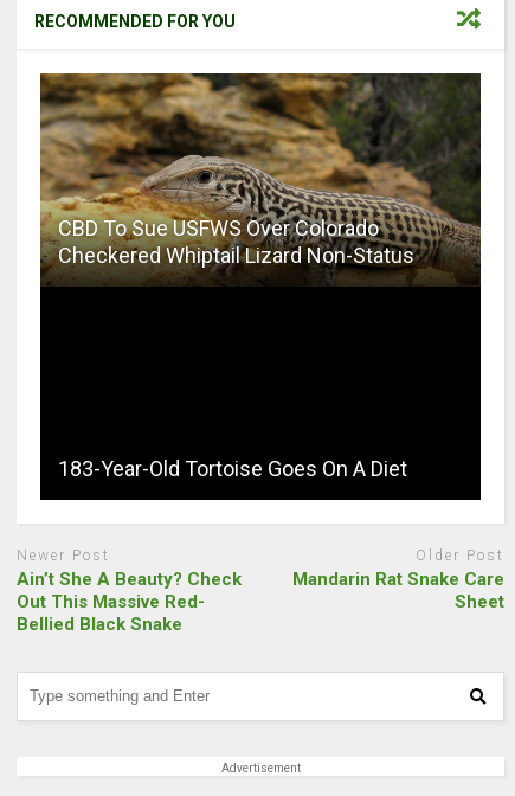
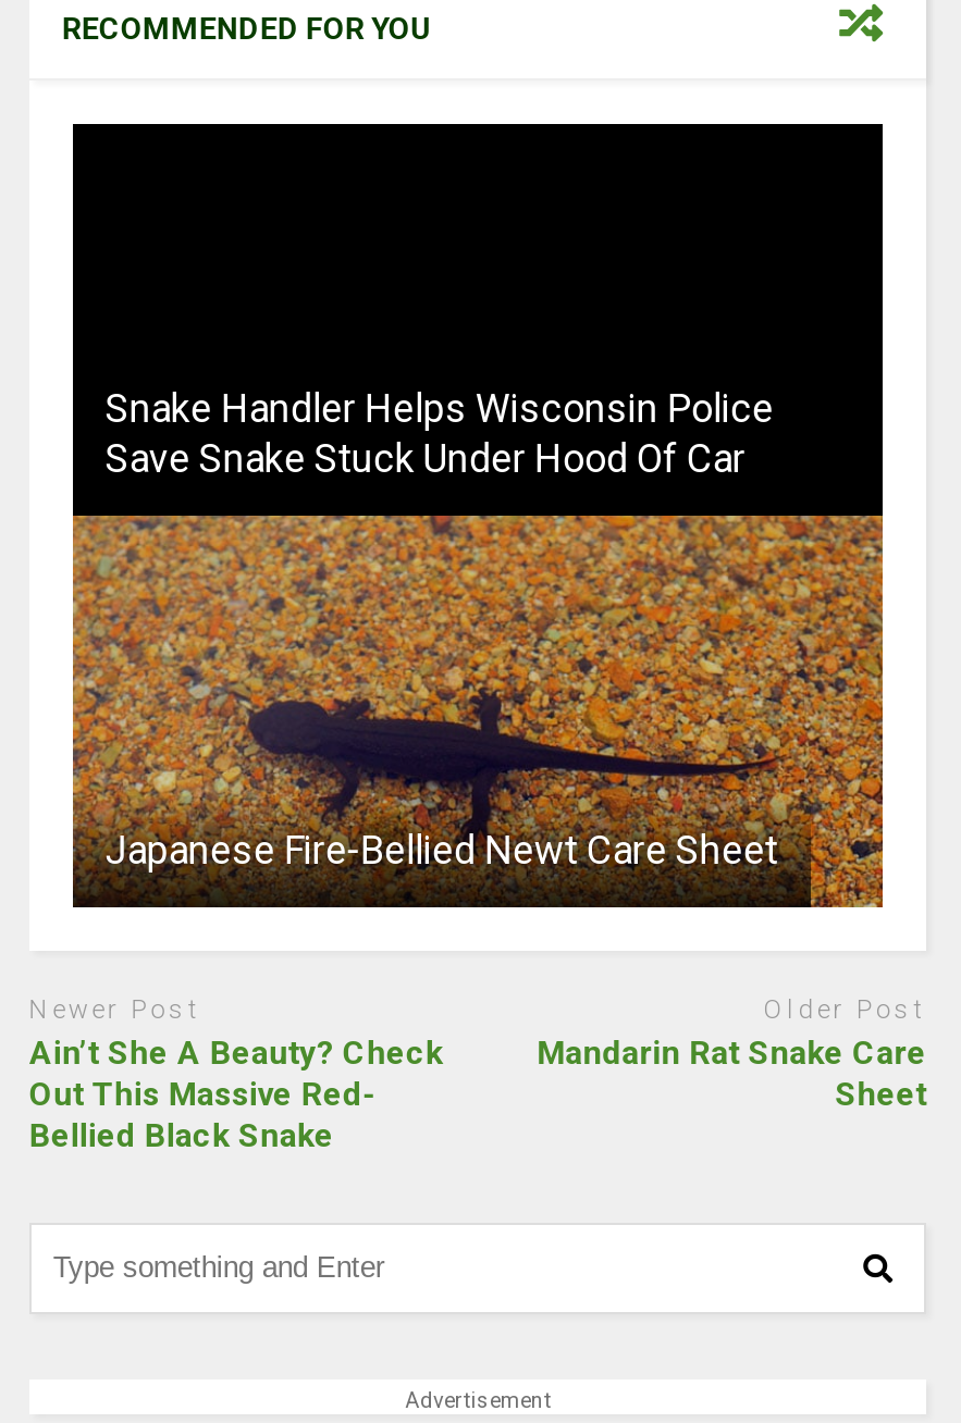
[39,72,482,501] [image] | CBD To Sue USFWS Over Colorado | Checkered Whiptail Lizard Non-Status -> [71,122,885,910] [image] | Snake Handler Helps Wisconsin Police | Save Snake Stuck Under Hood Of Car
[58,456,407,480] 183-Year-Old Tortoise Goes On A Diet -> [105,826,778,872] Japanese Fire-Bellied Newt Care Sheet

